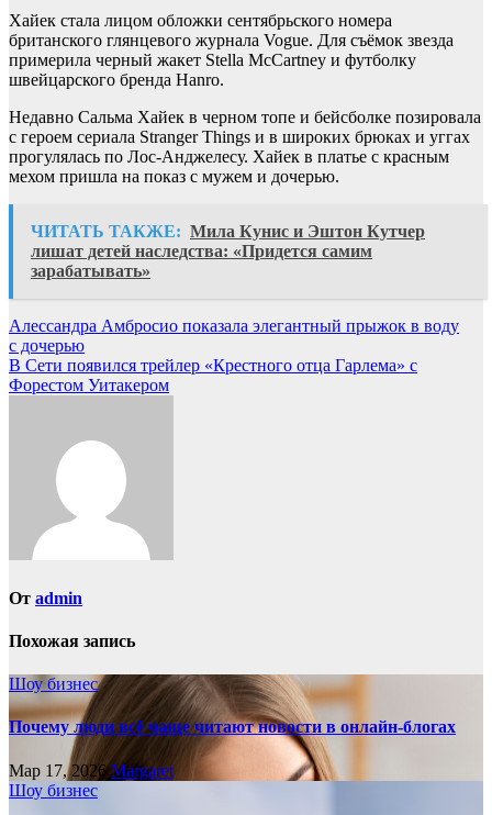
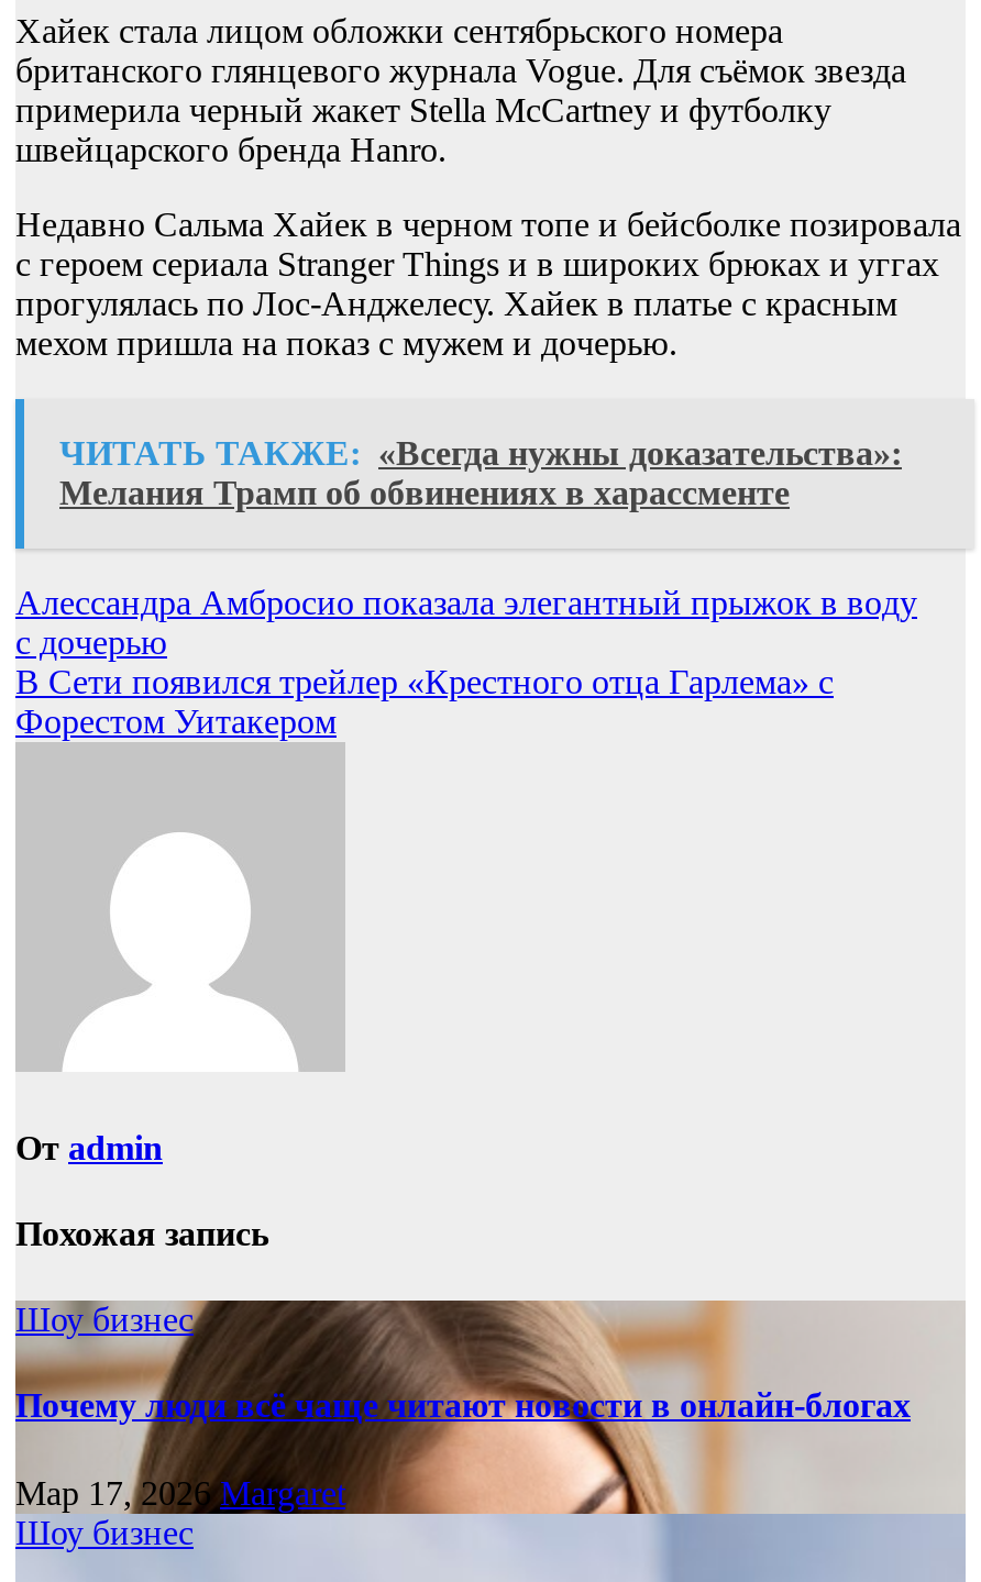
[31,222,425,281] ЧИТАТЬ ТАКЖЕ: Мила Кунис и Эштон Кутчер | лишат детей наследства: «Придется самим | зарабатывать» -> [59,435,902,512] ЧИТАТЬ ТАКЖЕ: «Всегда нужны доказательства»: | Мелания Трамп об обвинениях в харассменте

